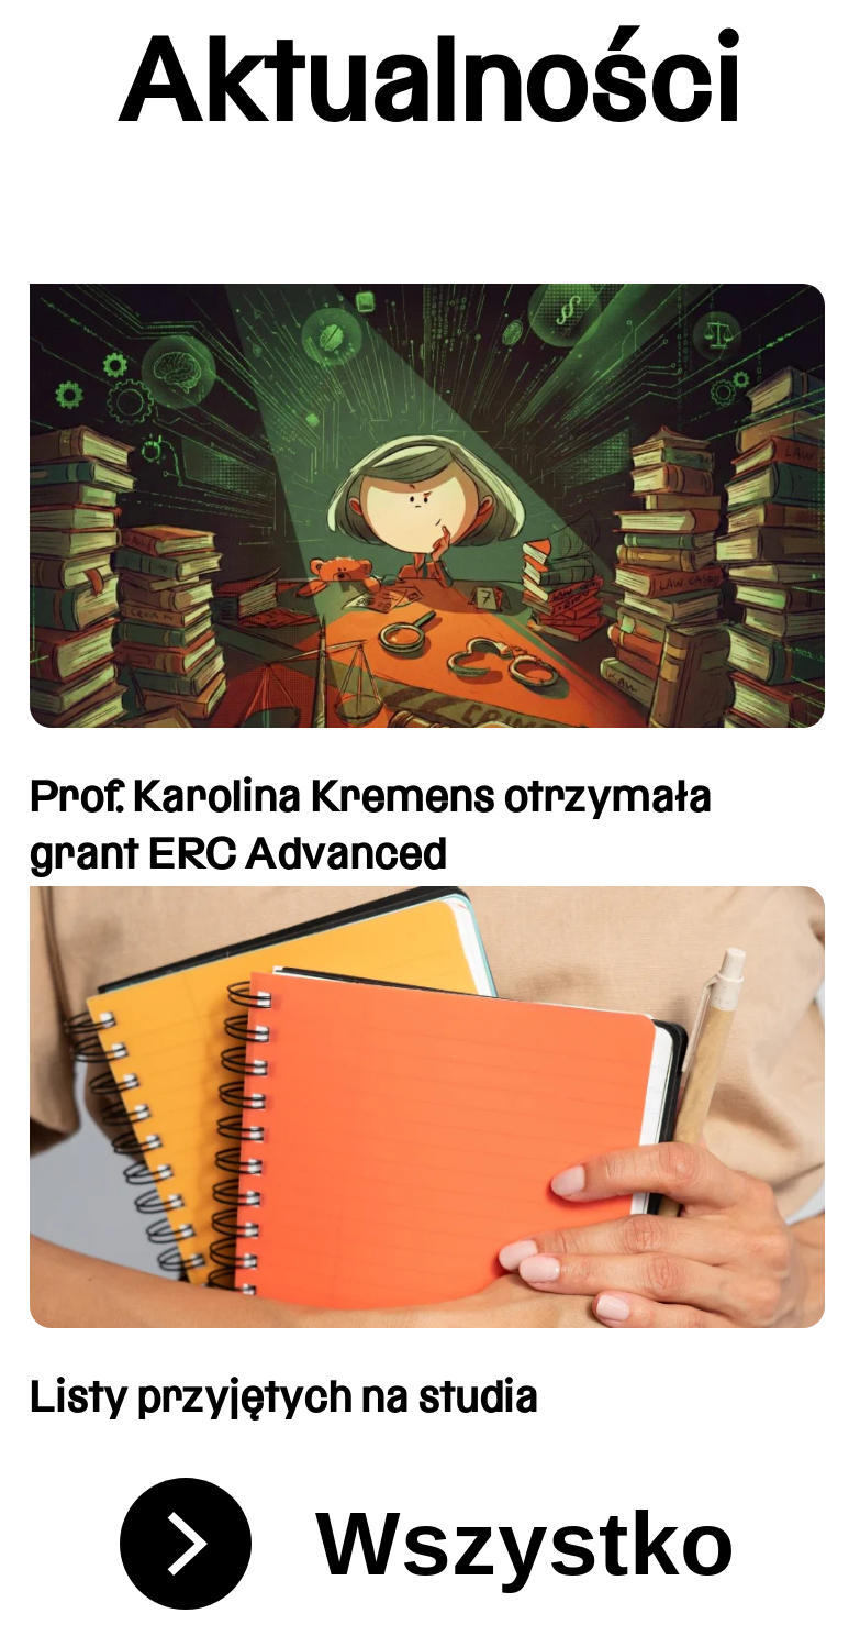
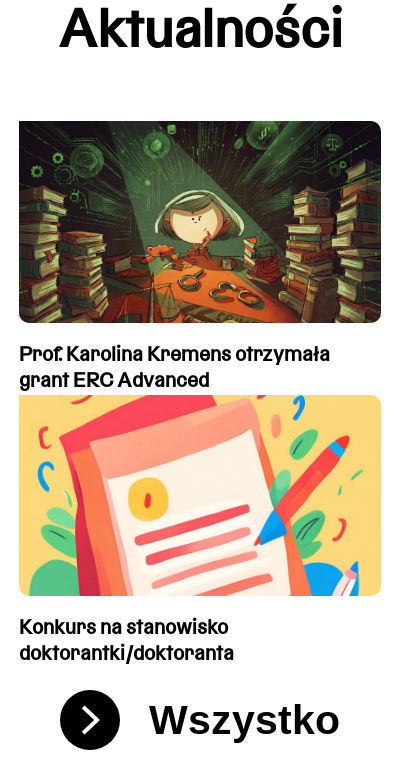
[27,884,827,1419] [image] | Listy przyjętych na studia -> [18,394,381,663] [image] | Konkurs na stanowisko | doktorantki/doktoranta

